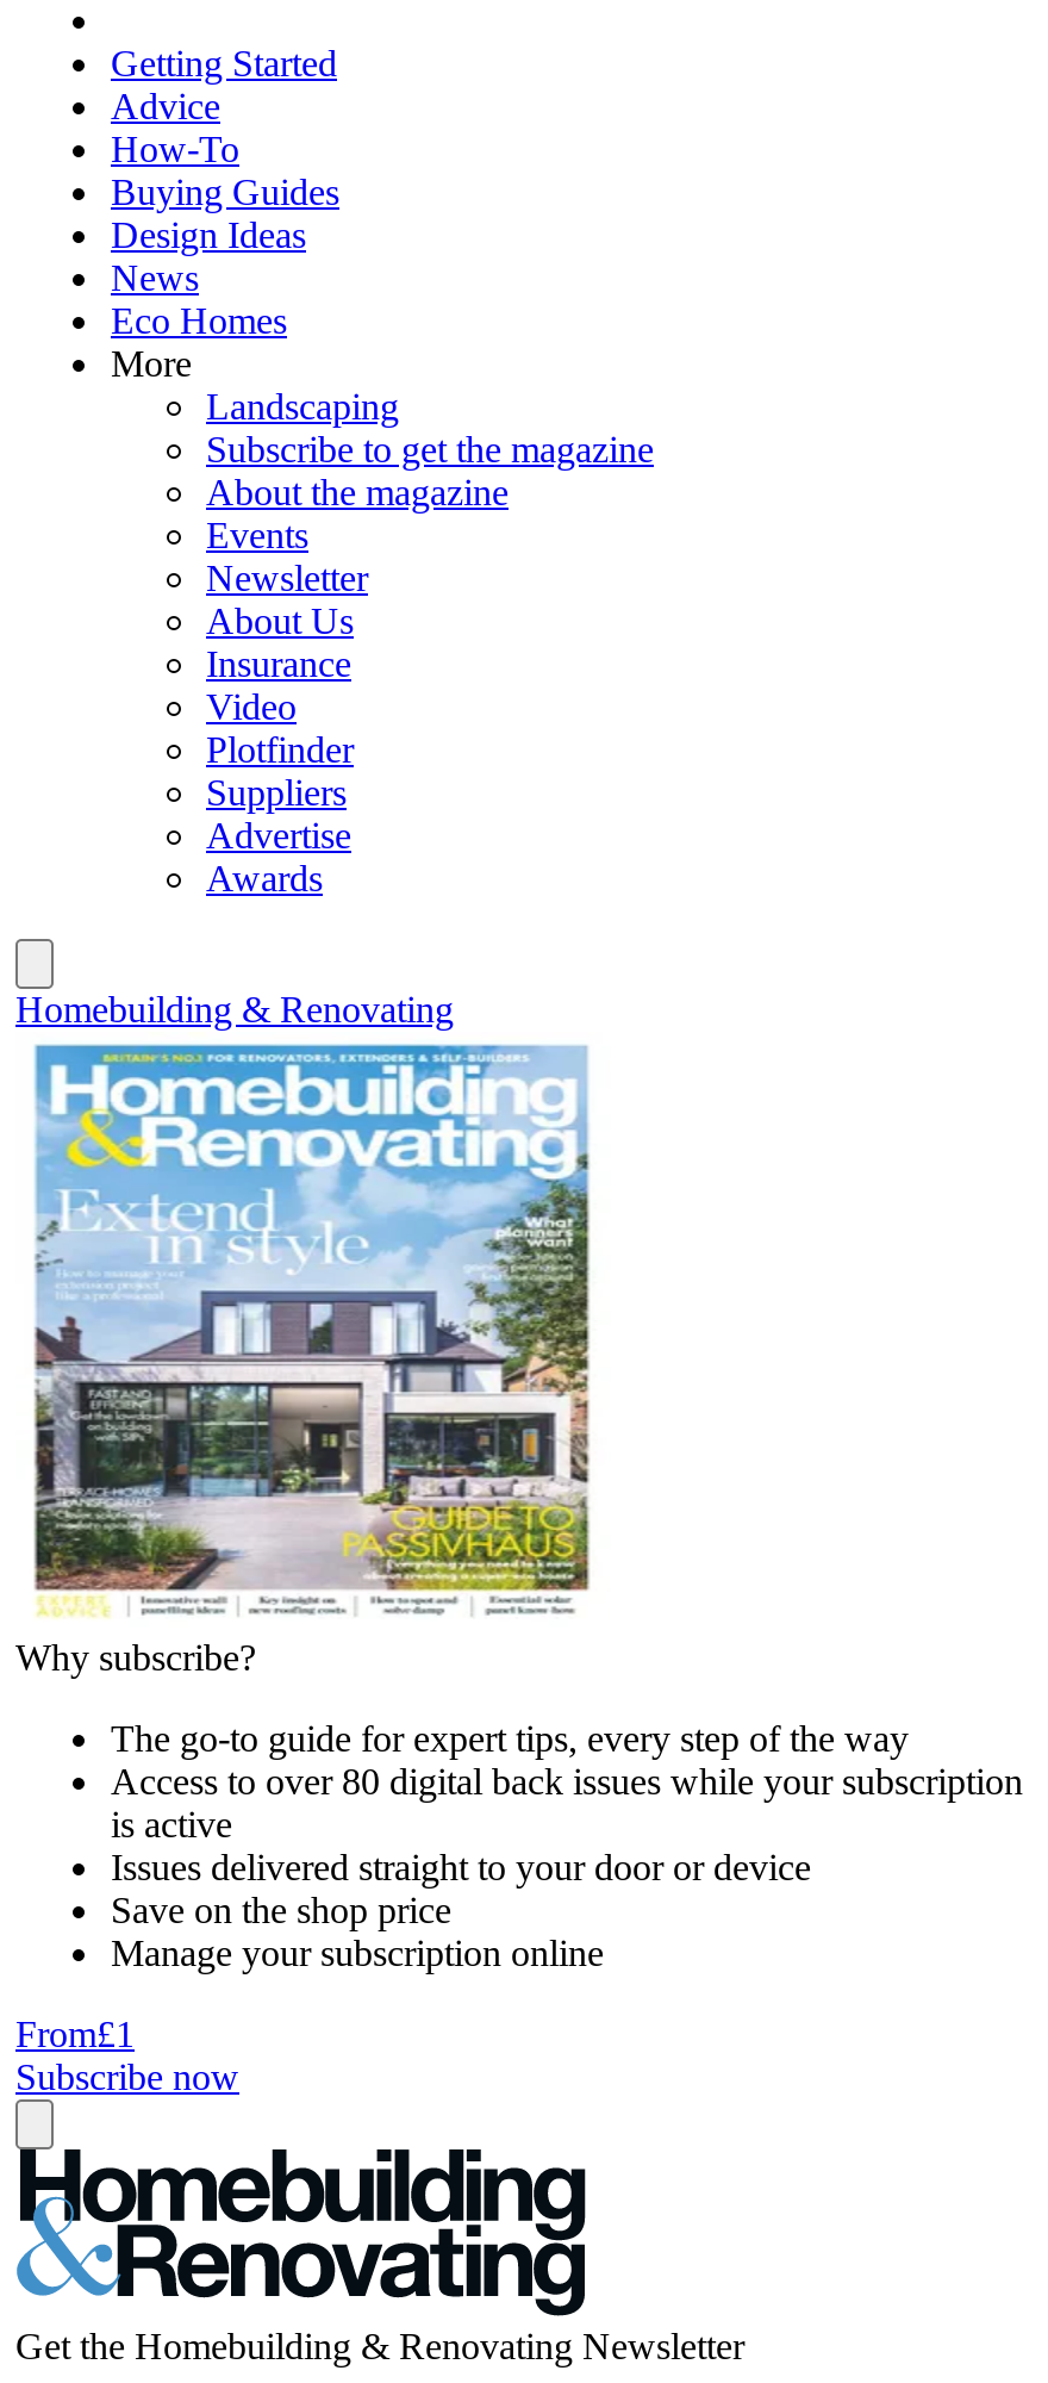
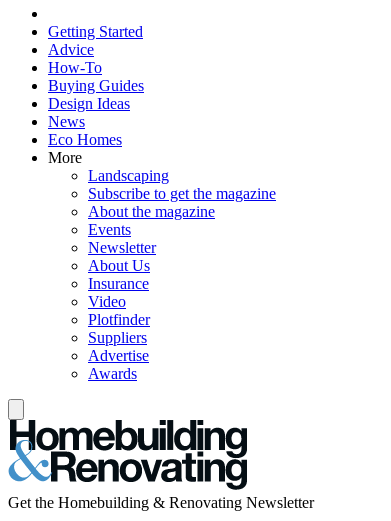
[15,989,454,1029] Homebuilding & Renovating -> none
[15,1041,1023,2097] [image] | Why subscribe? | The go-to guide for expert tips, every step of the way | Access to over 80 digital back issues while your subscription | is active | Issues delivered straight to your door or device | Save on the shop price | Manage your subscription online | From£1 | Subscribe now -> none

